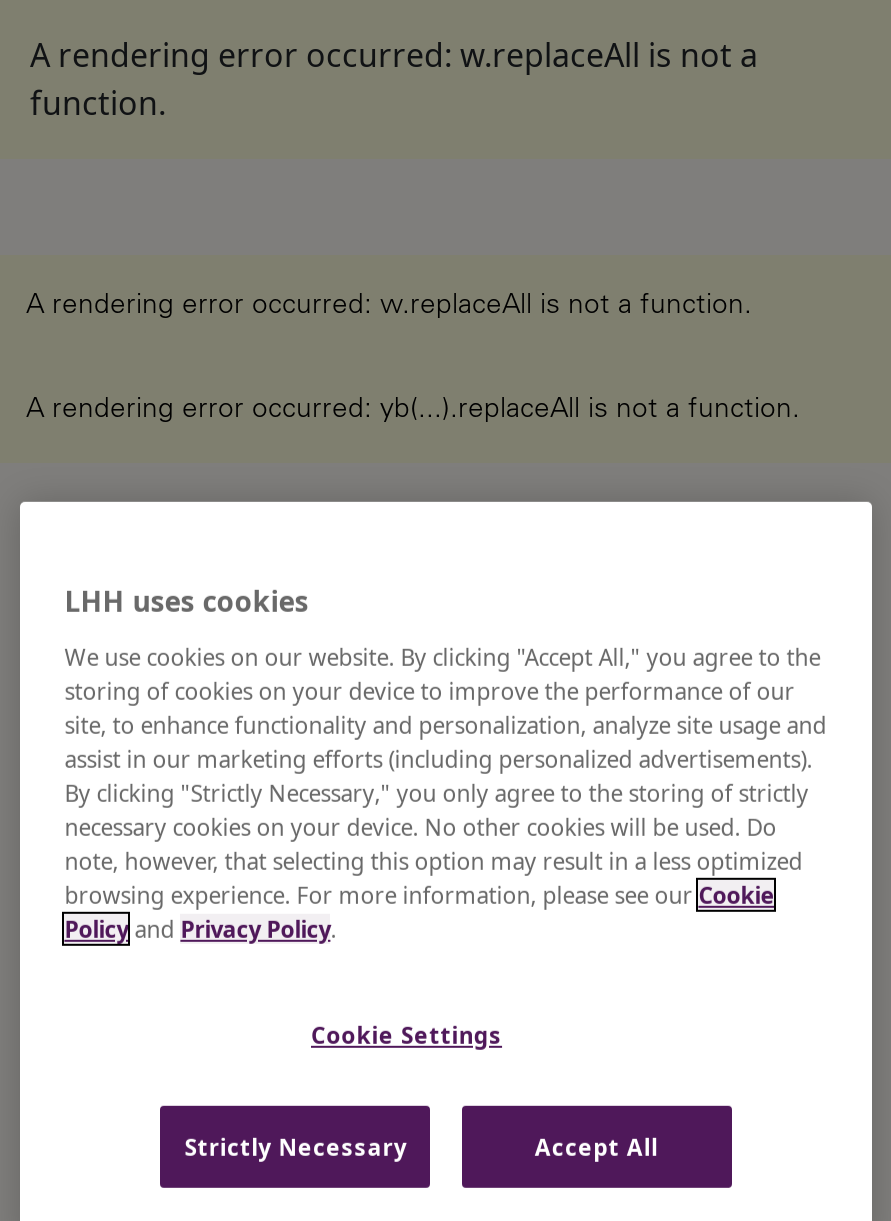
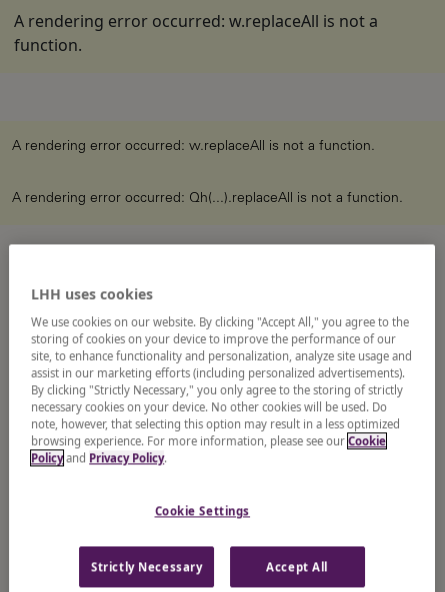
[26,397,800,425] A rendering error occurred: yb(...).replaceAll is not a function. -> [12,192,403,206] A rendering error occurred: Qh(...).replaceAll is not a function.

